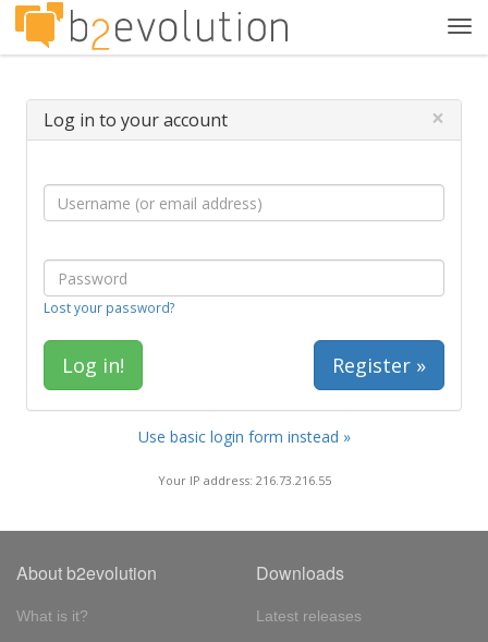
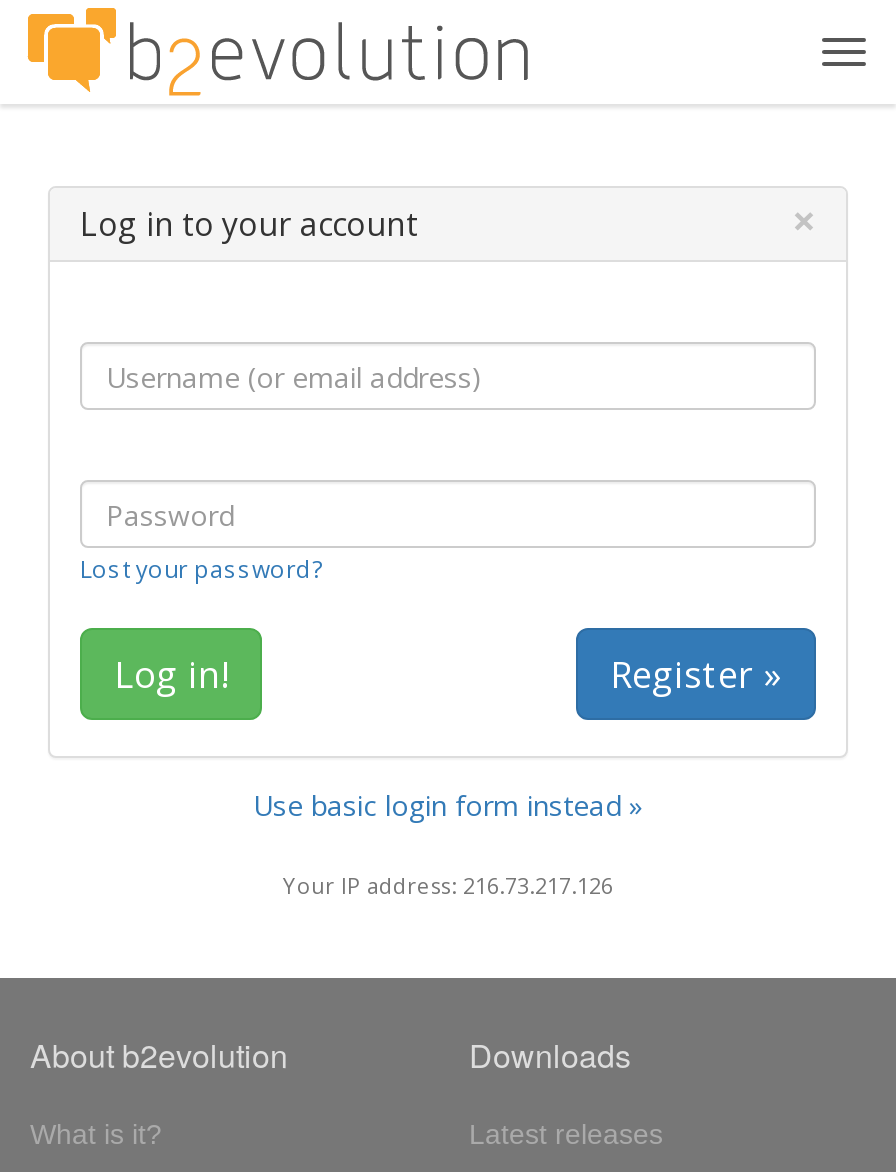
[157,472,331,488] Your IP address: 216.73.216.55 -> [283,870,613,900] Your IP address: 216.73.217.126

